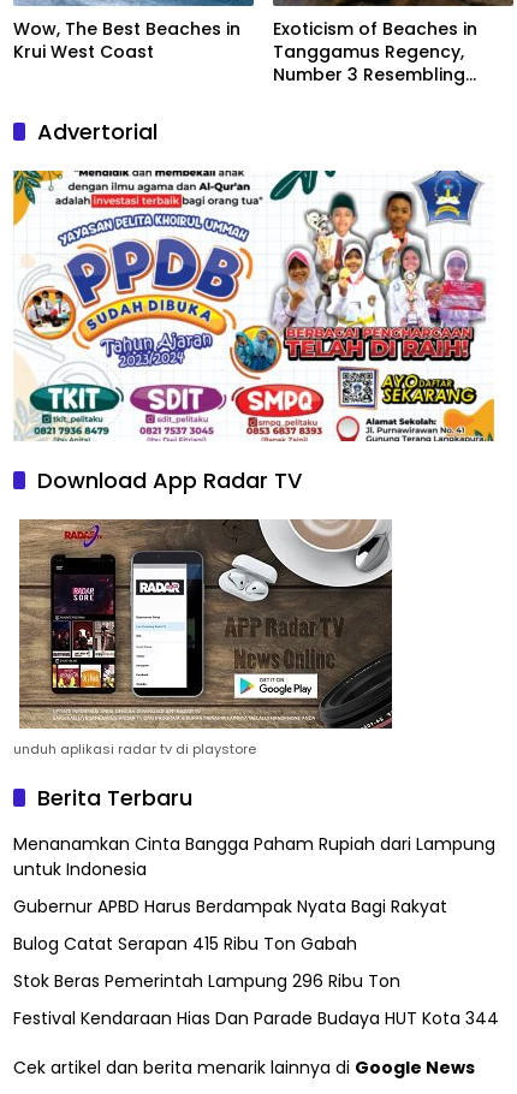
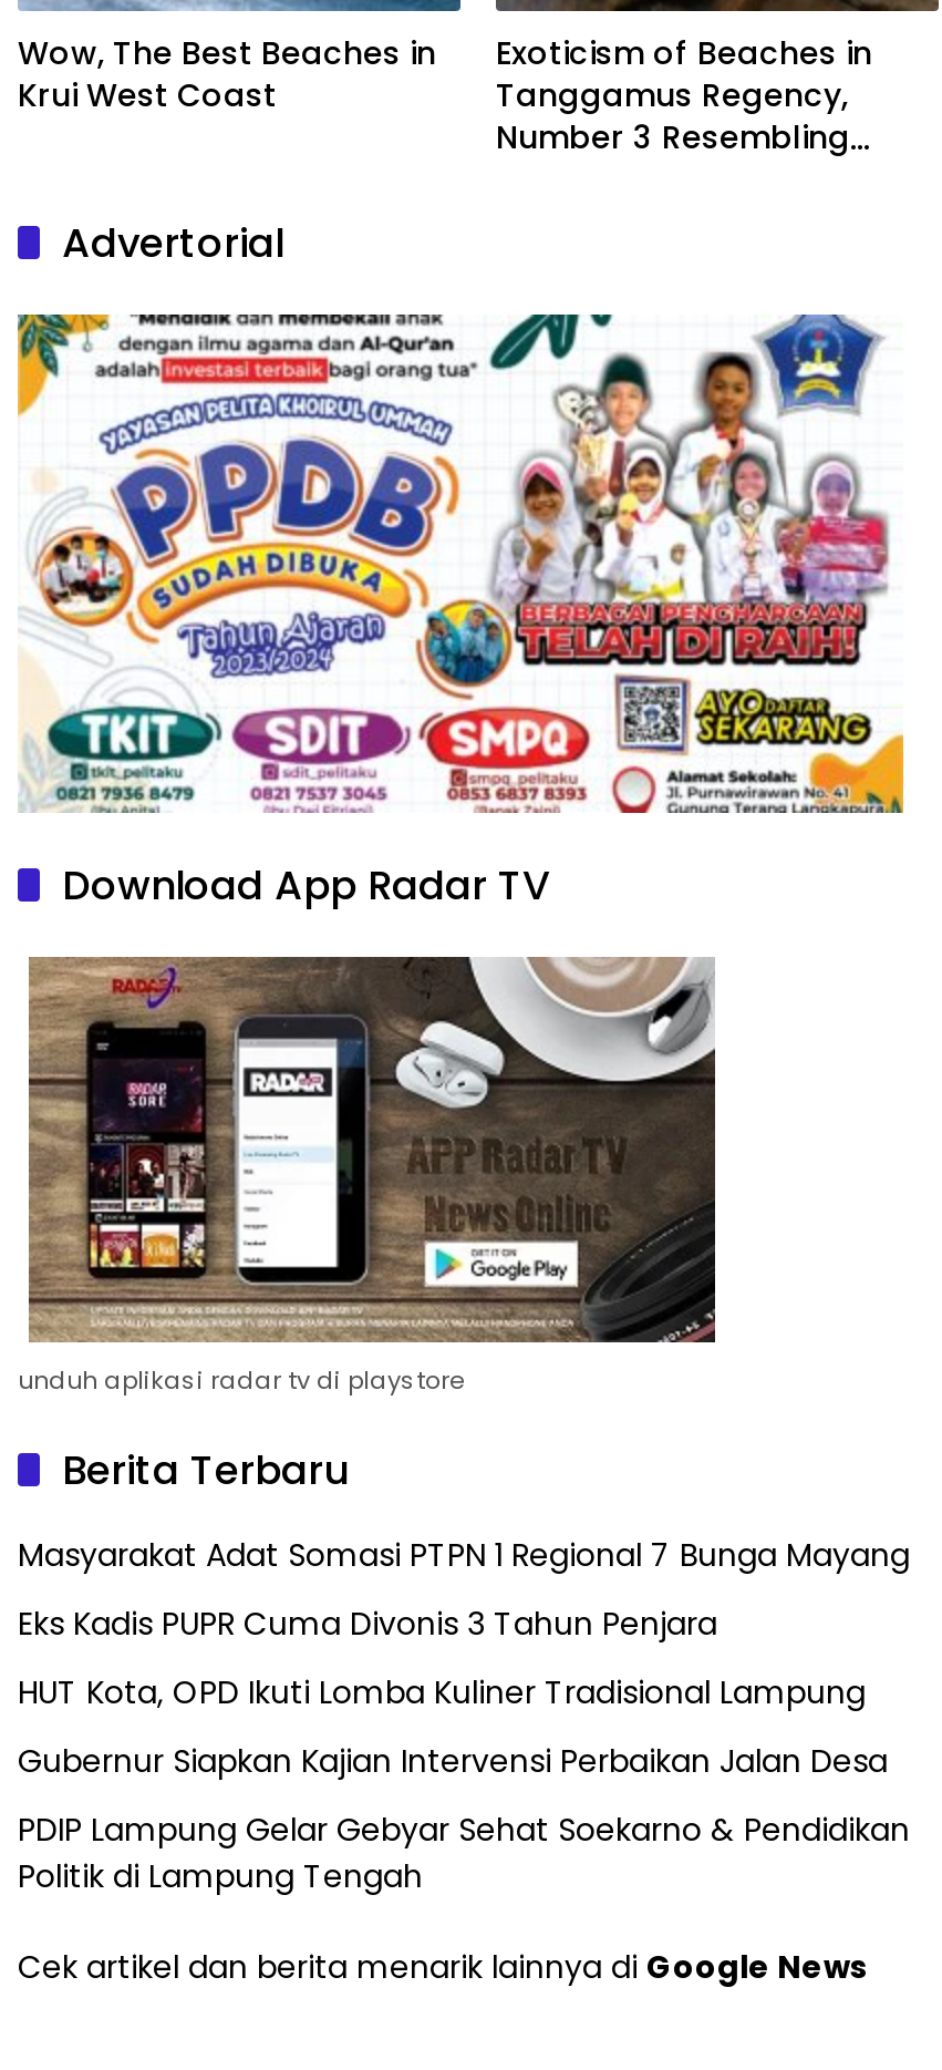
[13,832,495,881] Menanamkan Cinta Bangga Paham Rupiah dari Lampung | untuk Indonesia -> [18,1533,910,1578] Masyarakat Adat Somasi PTPN 1 Regional 7 Bunga Mayang
[13,895,447,919] Gubernur APBD Harus Berdampak Nyata Bagi Rakyat -> [18,1602,717,1646] Eks Kadis PUPR Cuma Divonis 3 Tahun Penjara
[13,932,357,956] Bulog Catat Serapan 415 Ribu Ton Gabah -> [18,1671,866,1715] HUT Kota, OPD Ikuti Lomba Kuliner Tradisional Lampung
[13,969,400,993] Stok Beras Pemerintah Lampung 296 Ribu Ton -> [18,1739,888,1784] Gubernur Siapkan Kajian Intervensi Perbaikan Jalan Desa
[13,1006,499,1031] Festival Kendaraan Hias Dan Parade Budaya HUT Kota 344 -> [18,1808,910,1899] PDIP Lampung Gelar Gebyar Sehat Soekarno & Pendidikan | Politik di Lampung Tengah

